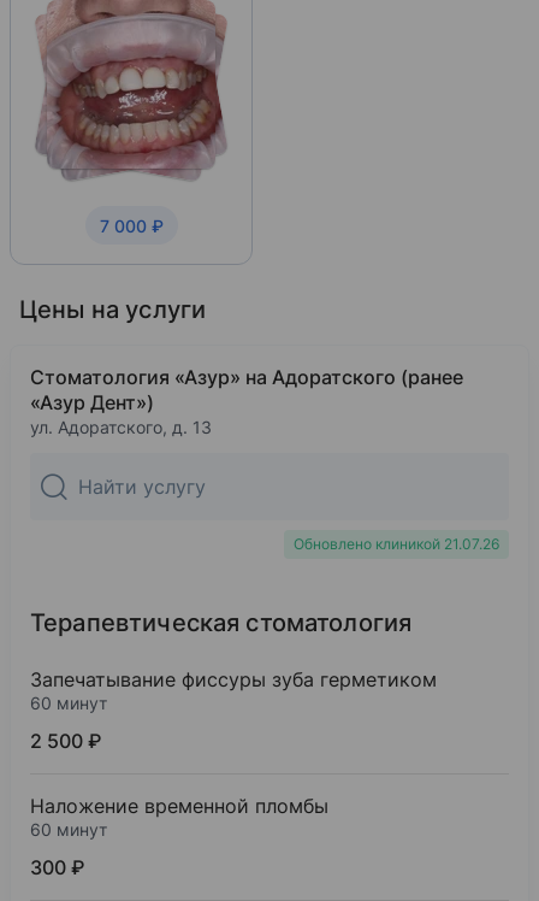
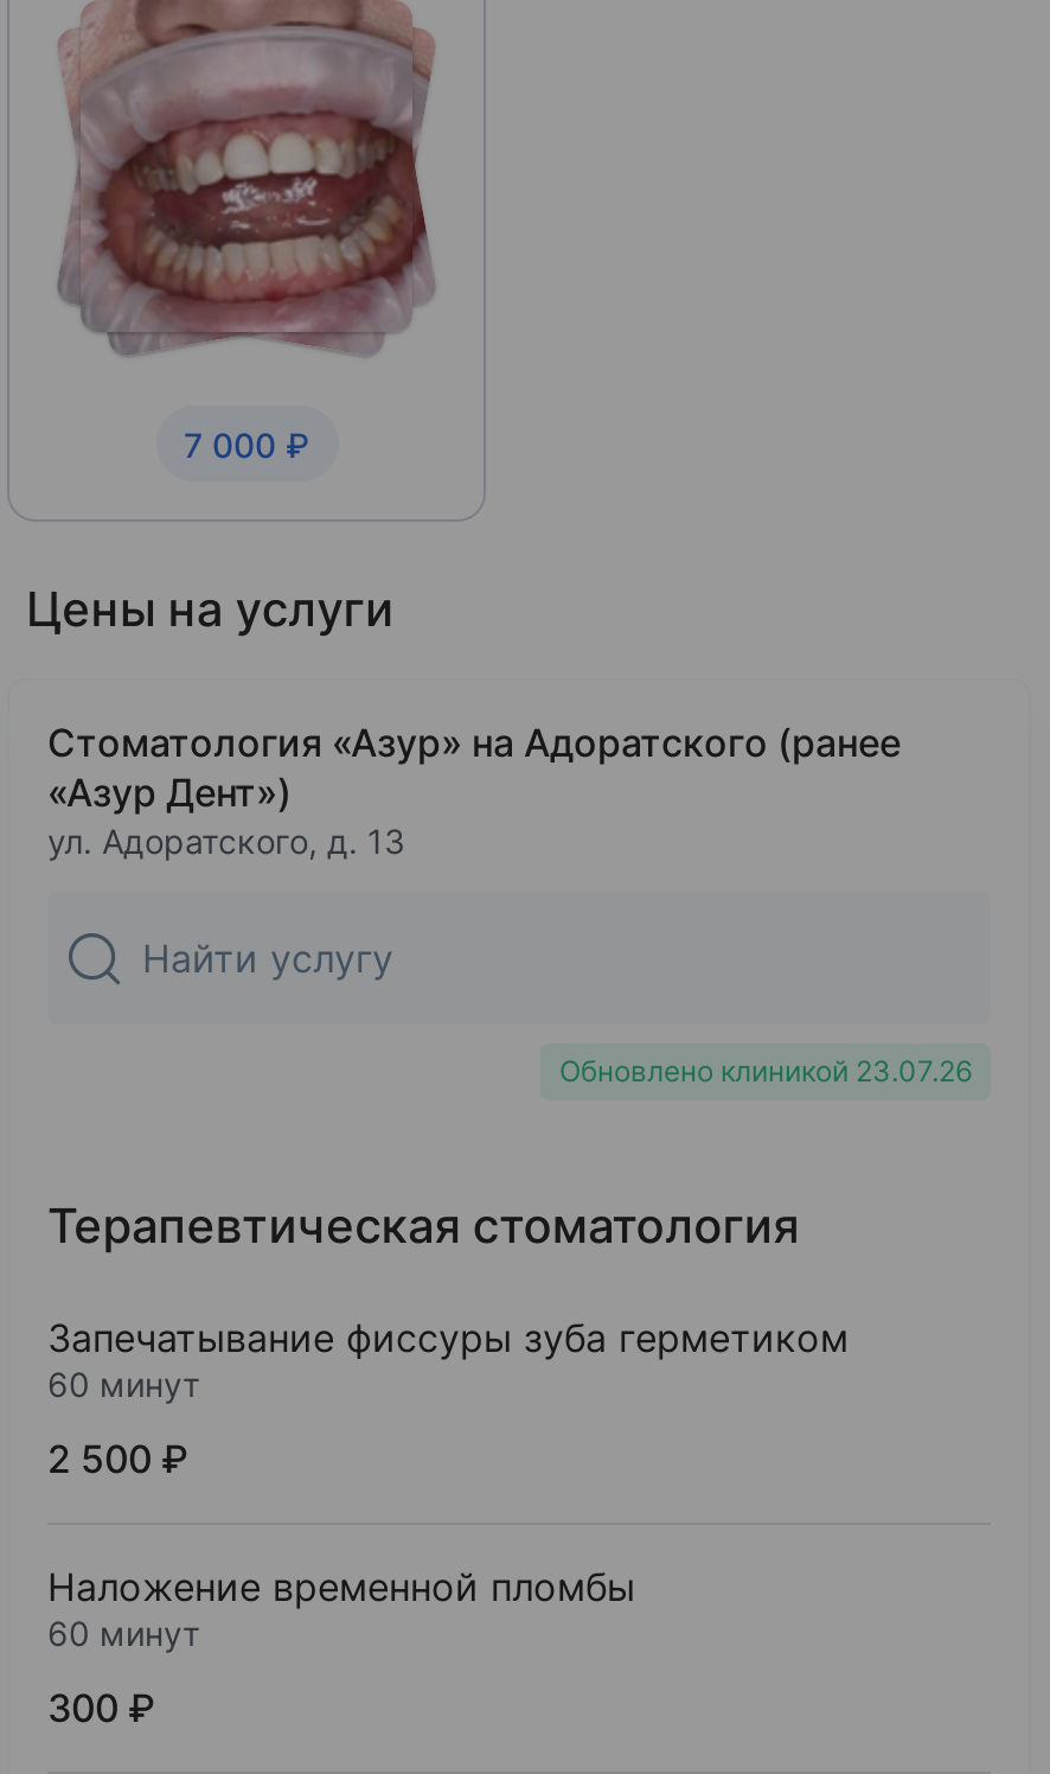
[294,535,499,553] Обновлено клиникой 21.07.26 -> [559,1053,972,1089] Обновлено клиникой 23.07.26

